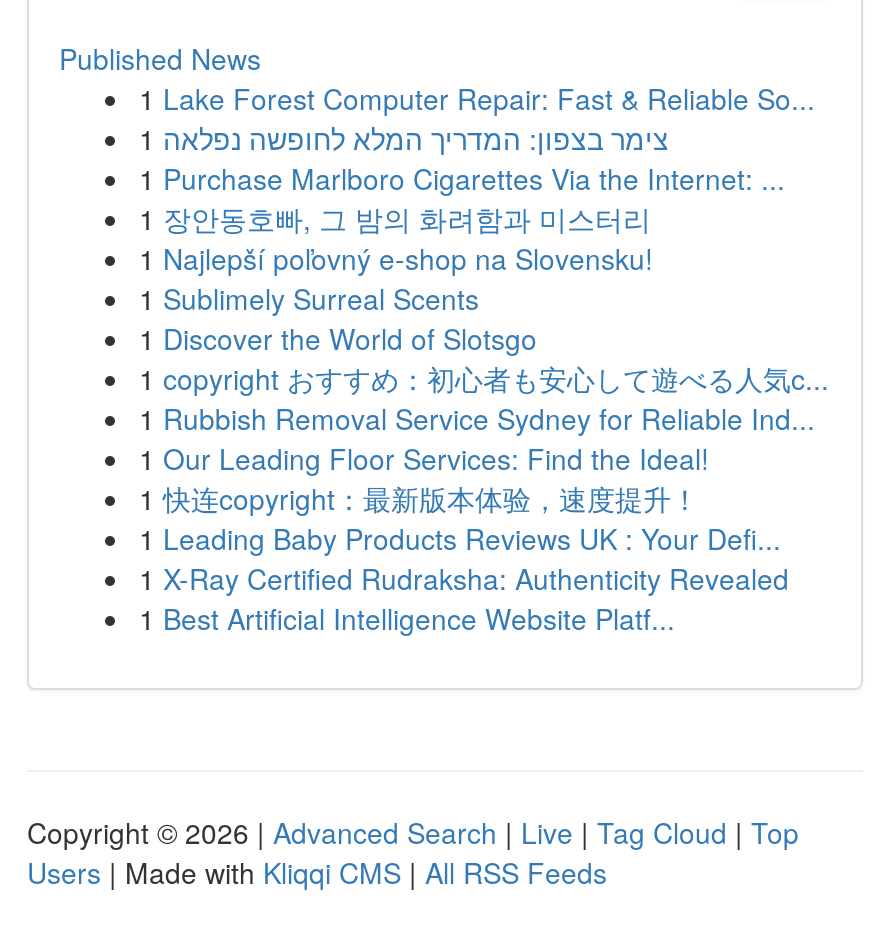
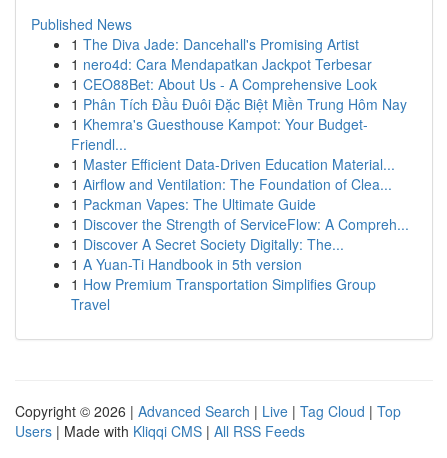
[139,78,829,638] 1 Lake Forest Computer Repair: Fast & Reliable So... | 1 צימר בצפון: המדריך המלא לחופשה נפלאה | 1 Purchase Marlboro Cigarettes Via the Internet: ... | 1 장안동호빠, 그 밤의 화려함과 미스터리 | 1 Najlepší poľovný e-shop na Slovensku! | 1 Sublimely Surreal Scents | 1 Discover the World of Slotsgo | 1 copyright おすすめ：初心者も安心して遊べる人気c... | 1 Rubbish Removal Service Sydney for Reliable Ind... | 1 Our Leading Floor Services: Find the Ideal! | 1 快连copyright：最新版本体验，速度提升！ | 1 Leading Baby Products Reviews UK : Your Defi... | 1 X-Ray Certified Rudraksha: Authenticity Revealed | 1 Best Artificial Intelligence Website Platf... -> [71,34,409,314] 1 The Diva Jade: Dancehall's Promising Artist | 1 nero4d: Cara Mendapatkan Jackpot Terbesar | 1 CEO88Bet: About Us - A Comprehensive Look | 1 Phân Tích Đầu Đuôi Đặc Biệt Miền Trung Hôm Nay | 1 Khemra's Guesthouse Kampot: Your Budget- | Friendl... | 1 Master Efficient Data-Driven Education Material... | 1 Airflow and Ventilation: The Foundation of Clea... | 1 Packman Vapes: The Ultimate Guide | 1 Discover the Strength of ServiceFlow: A Compreh... | 1 Discover A Secret Society Digitally: The... | 1 A Yuan-Ti Handbook in 5th version | 1 How Premium Transportation Simplifies Group | Travel

